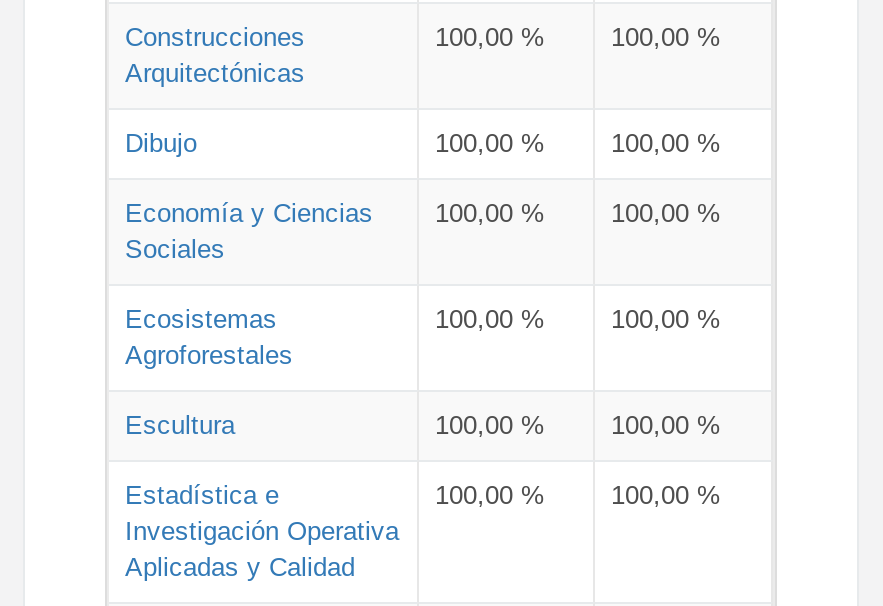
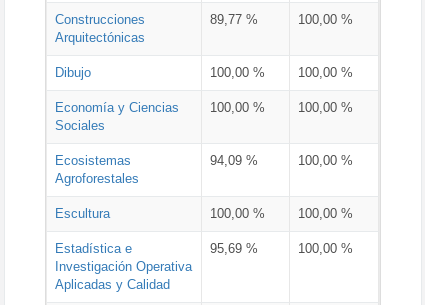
[435,21,545,51] 100,00 % -> [210,11,258,26] 89,77 %
[435,303,545,333] 100,00 % -> [210,152,258,167] 94,09 %
[435,479,545,509] 100,00 % -> [210,240,258,255] 95,69 %

